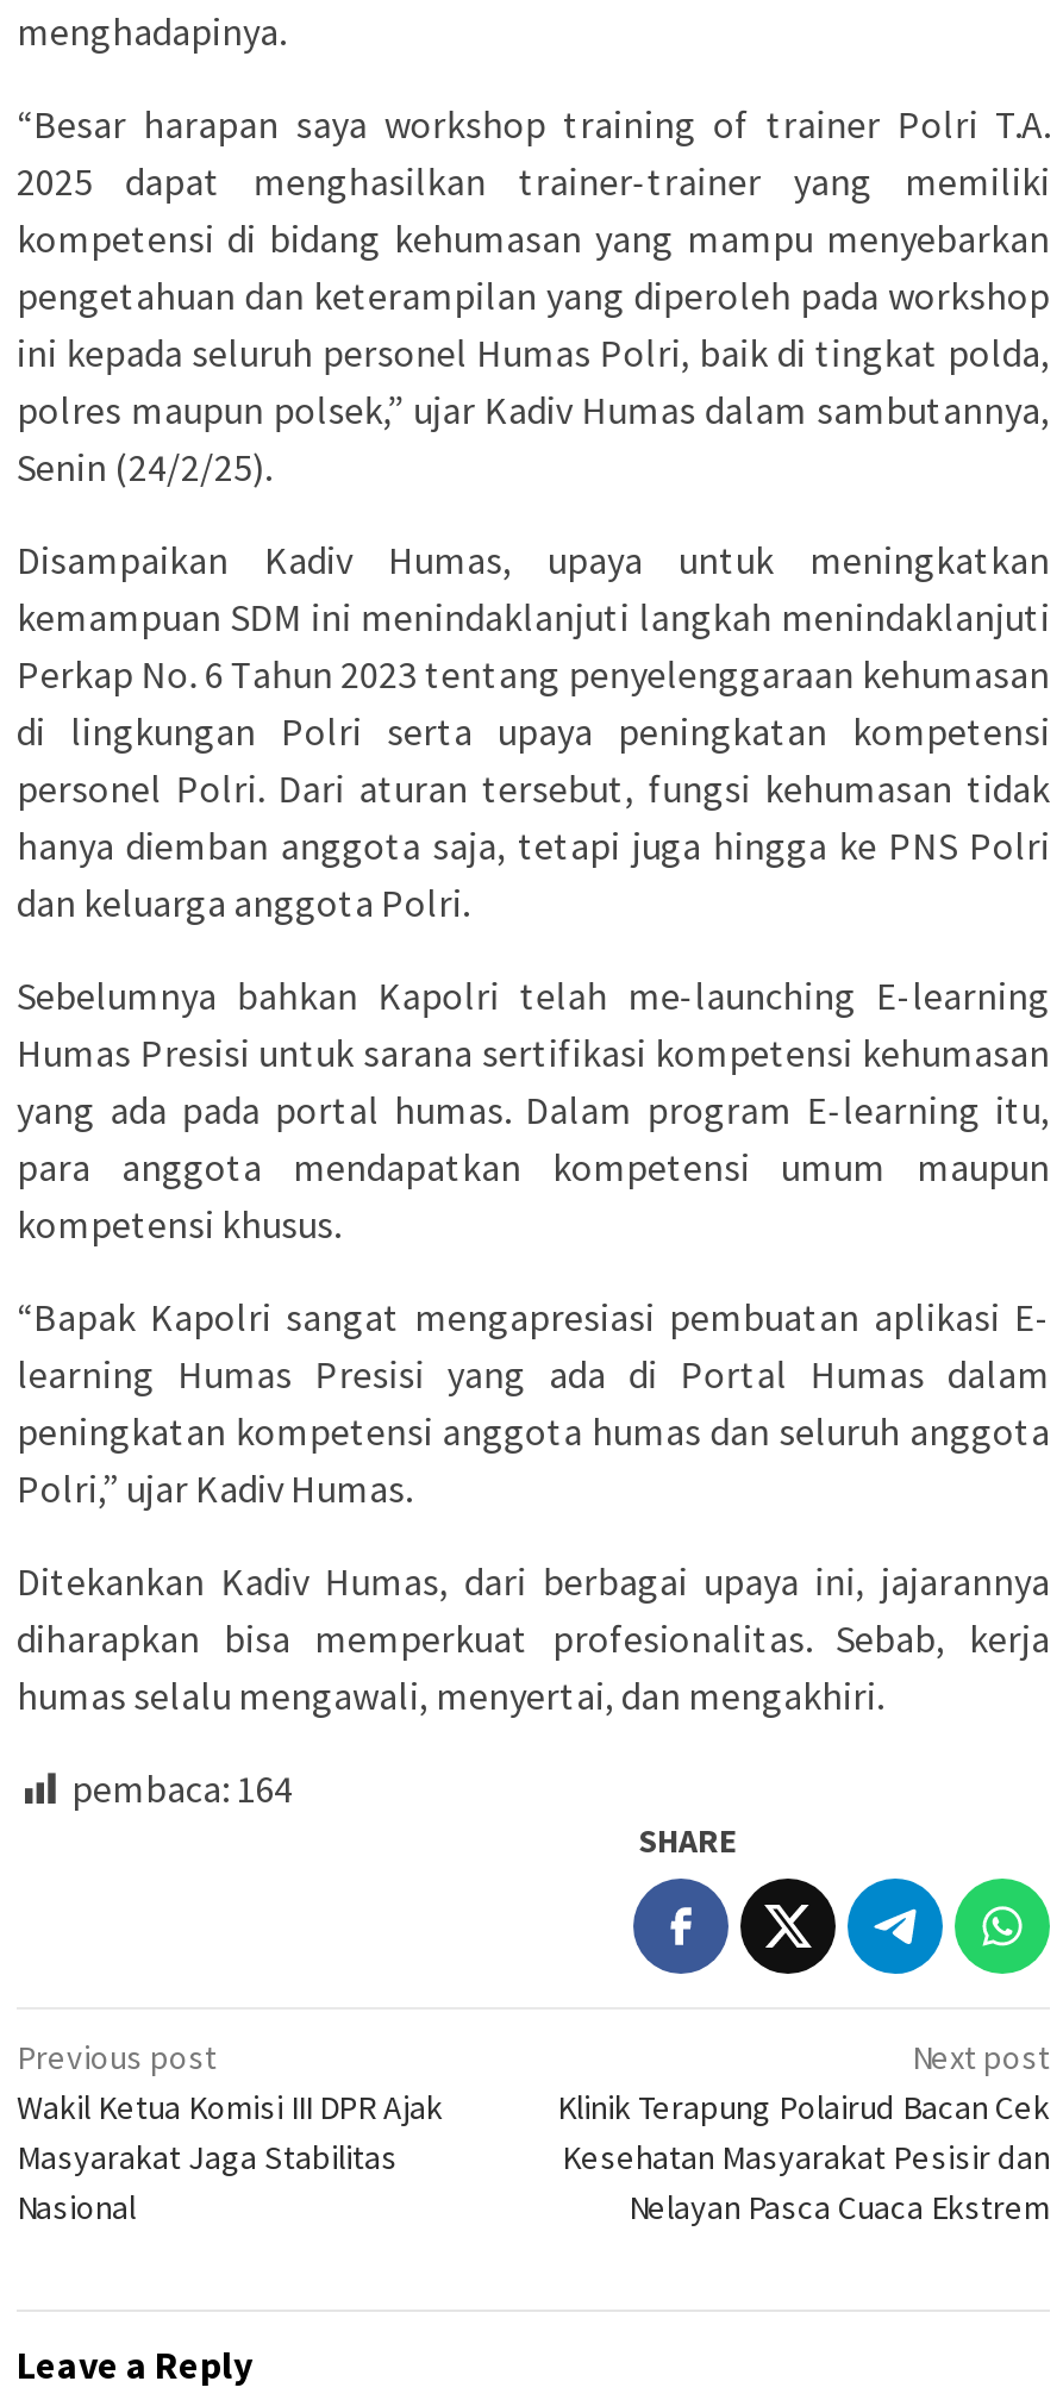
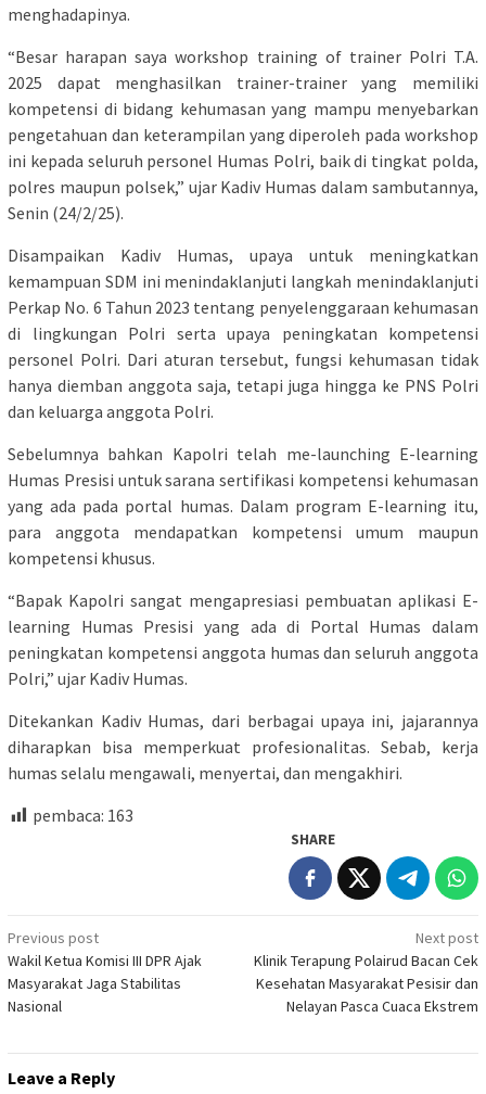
[71,1763,293,1811] pembaca: 164 -> [33,804,133,825] pembaca: 163

